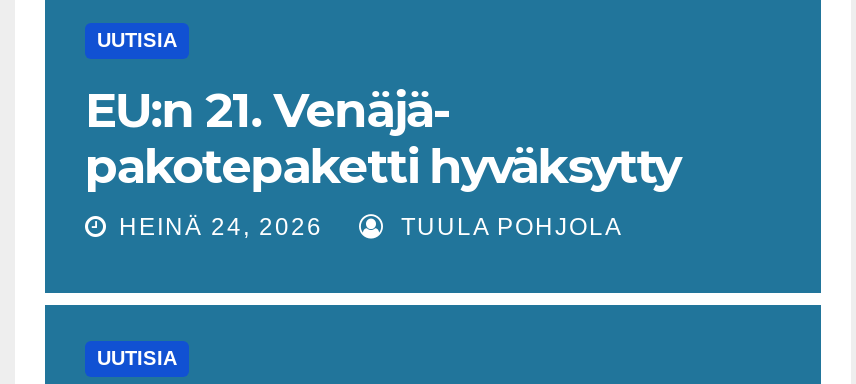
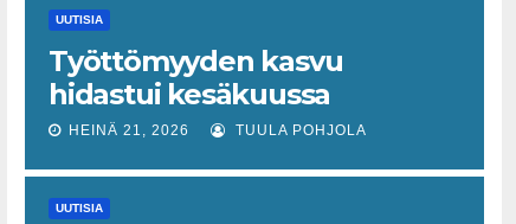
[85,81,679,241] EU:n 21. Venäjä- | pakotepaketti hyväksytty | HEINÄ 24, 2026 -> [49,44,343,139] Työttömyyden kasvu | hidastui kesäkuussa | HEINÄ 21, 2026

